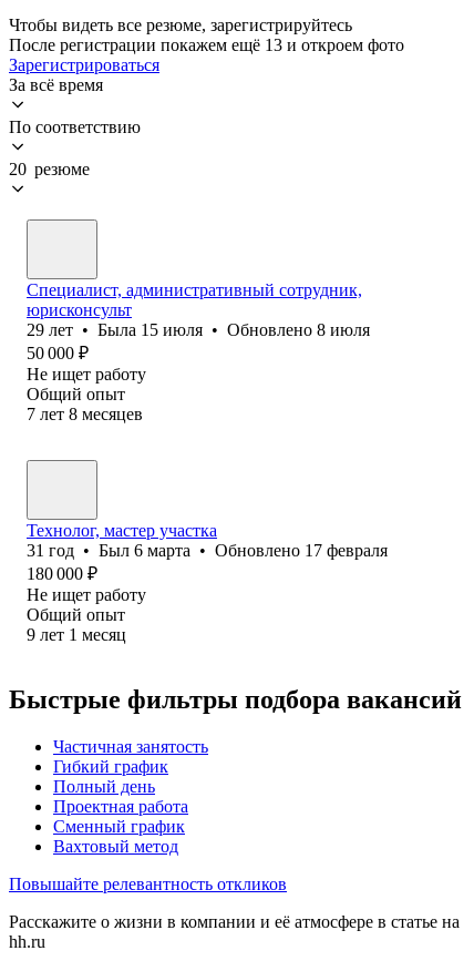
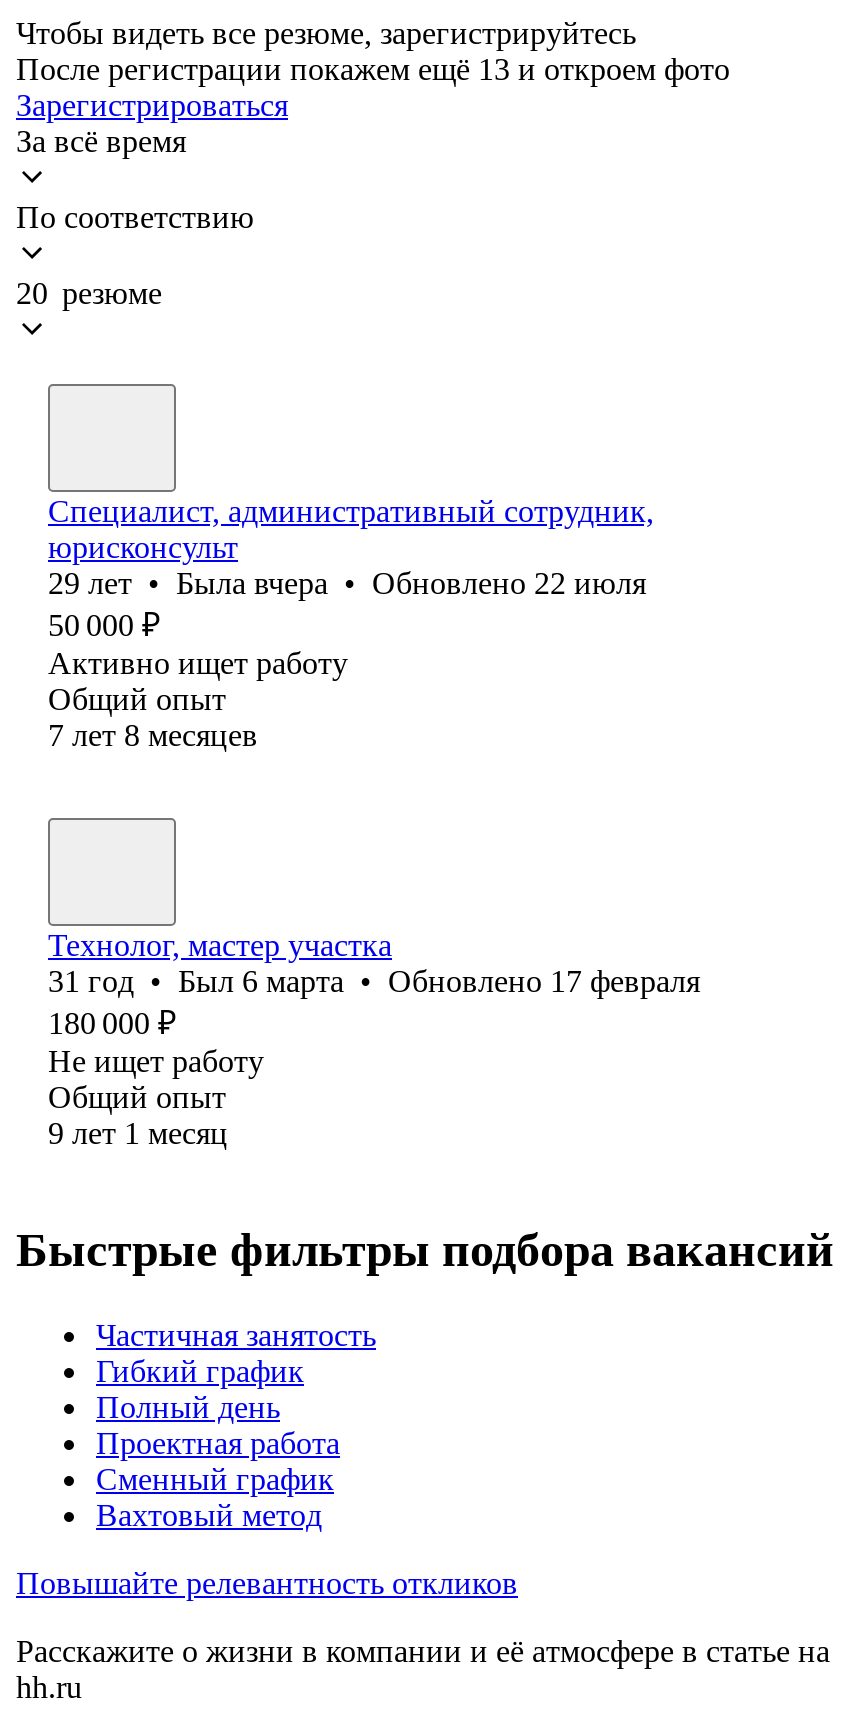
[27,320,370,339] 29 лет • Была 15 июля • Обновлено 8 июля -> [48,566,646,600] 29 лет • Была вчера • Обновлено 22 июля
[27,365,146,383] Не ищет работу -> [48,646,348,680] Активно ищет работу

